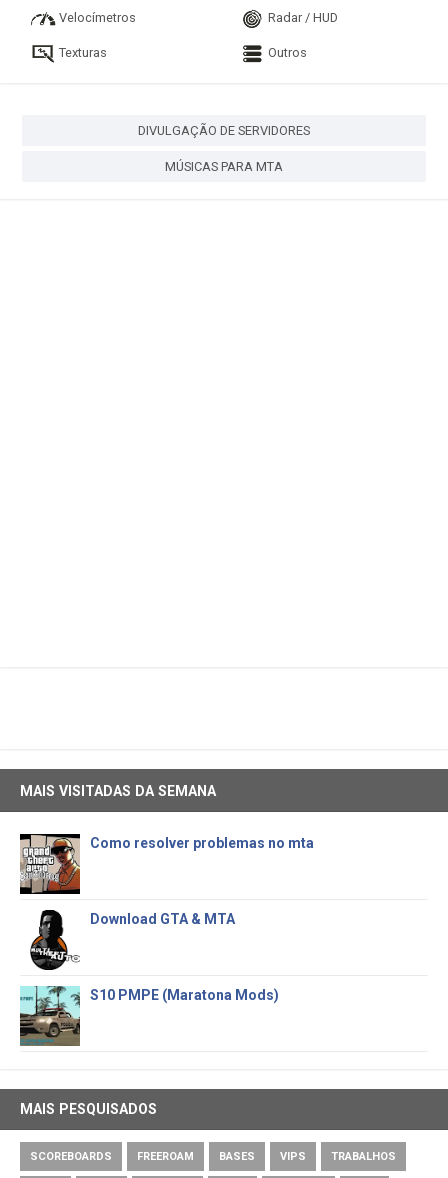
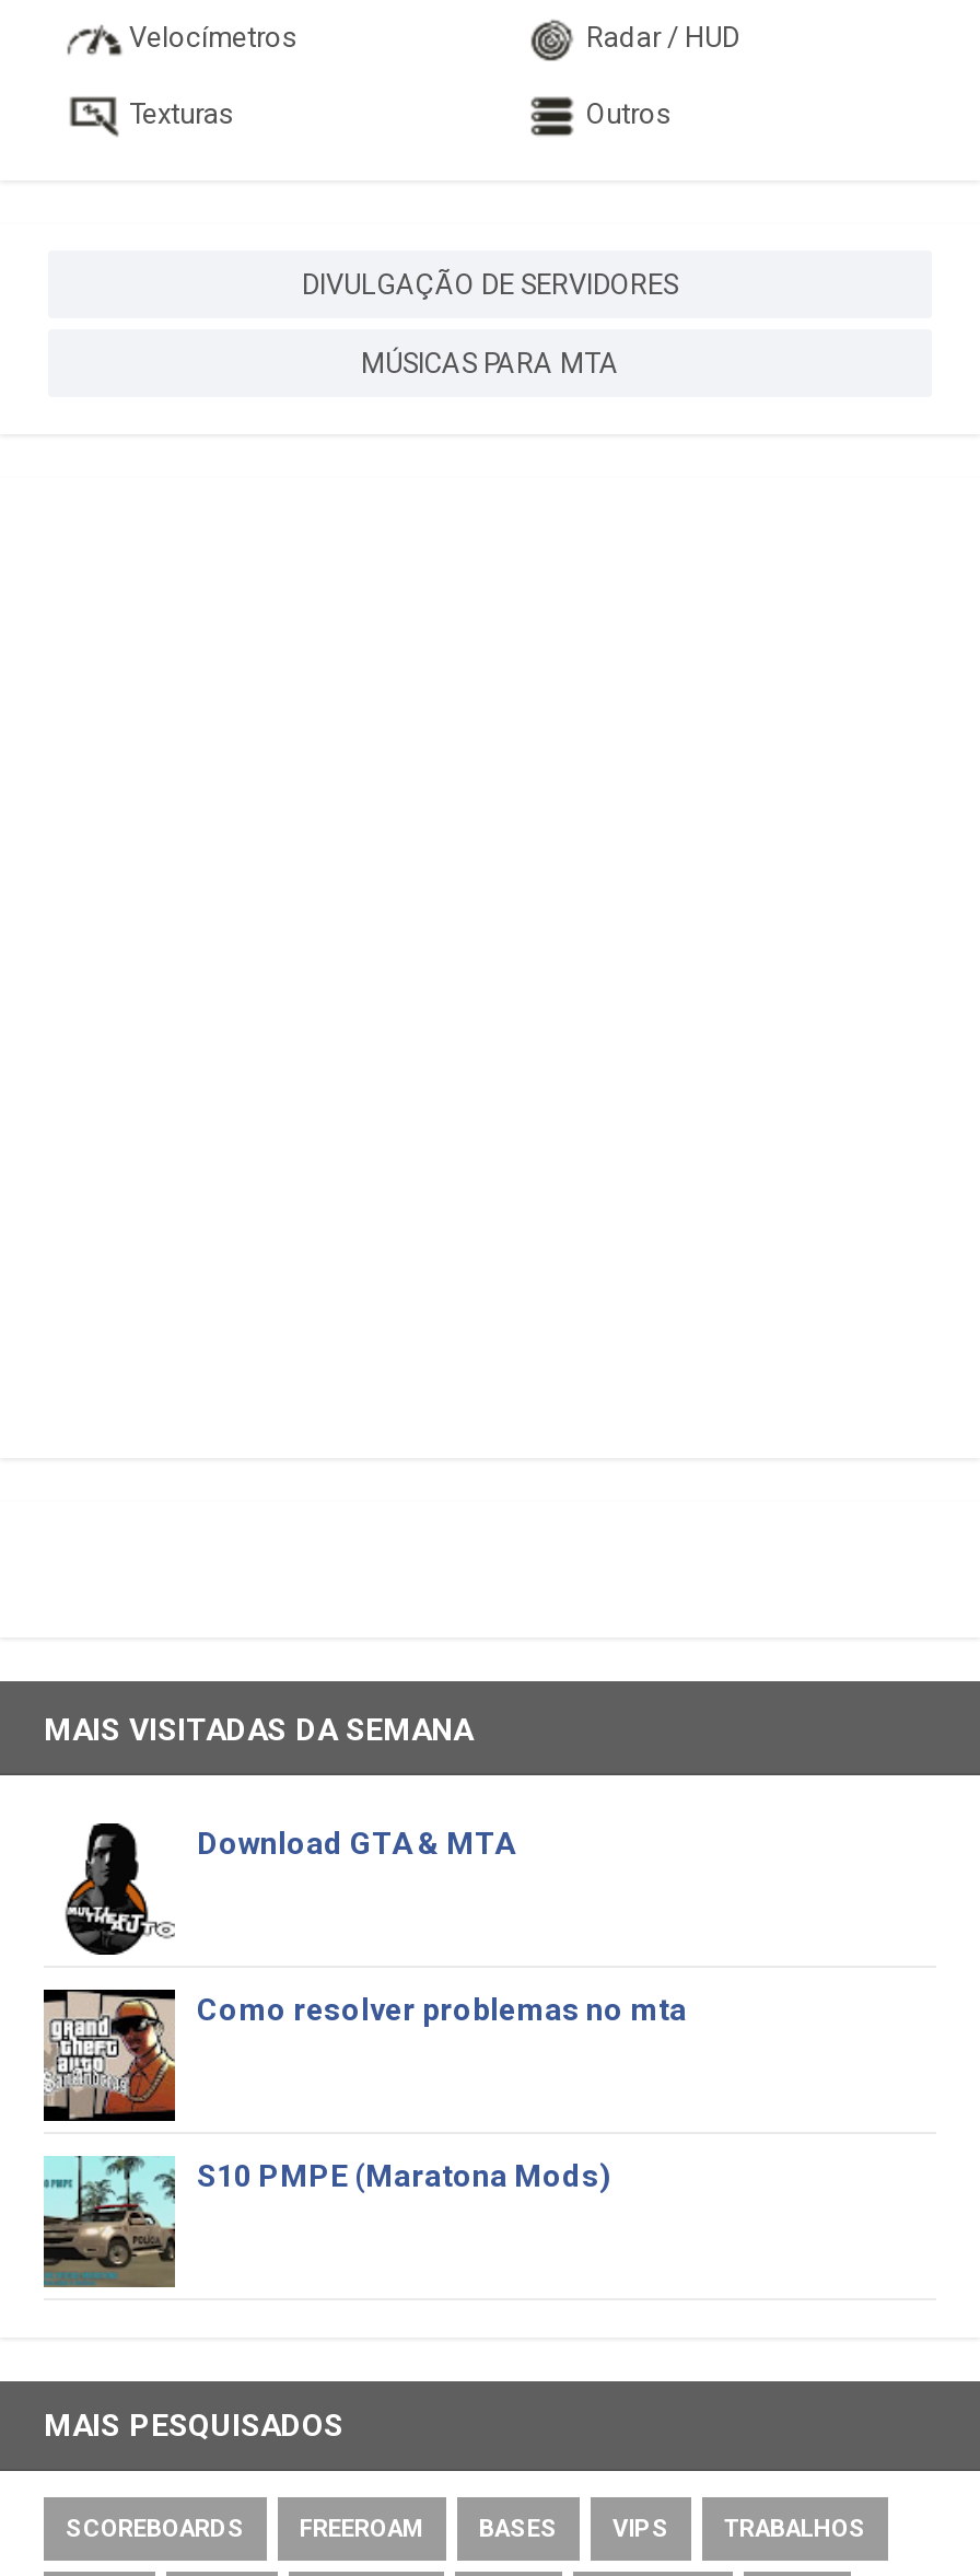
moved [19,834,314,894] -> [42,1990,687,2121]: [image] | Como resolver problemas no mta
moved [20,909,235,970] -> [44,1821,514,1957]: [image] | Download GTA & MTA

